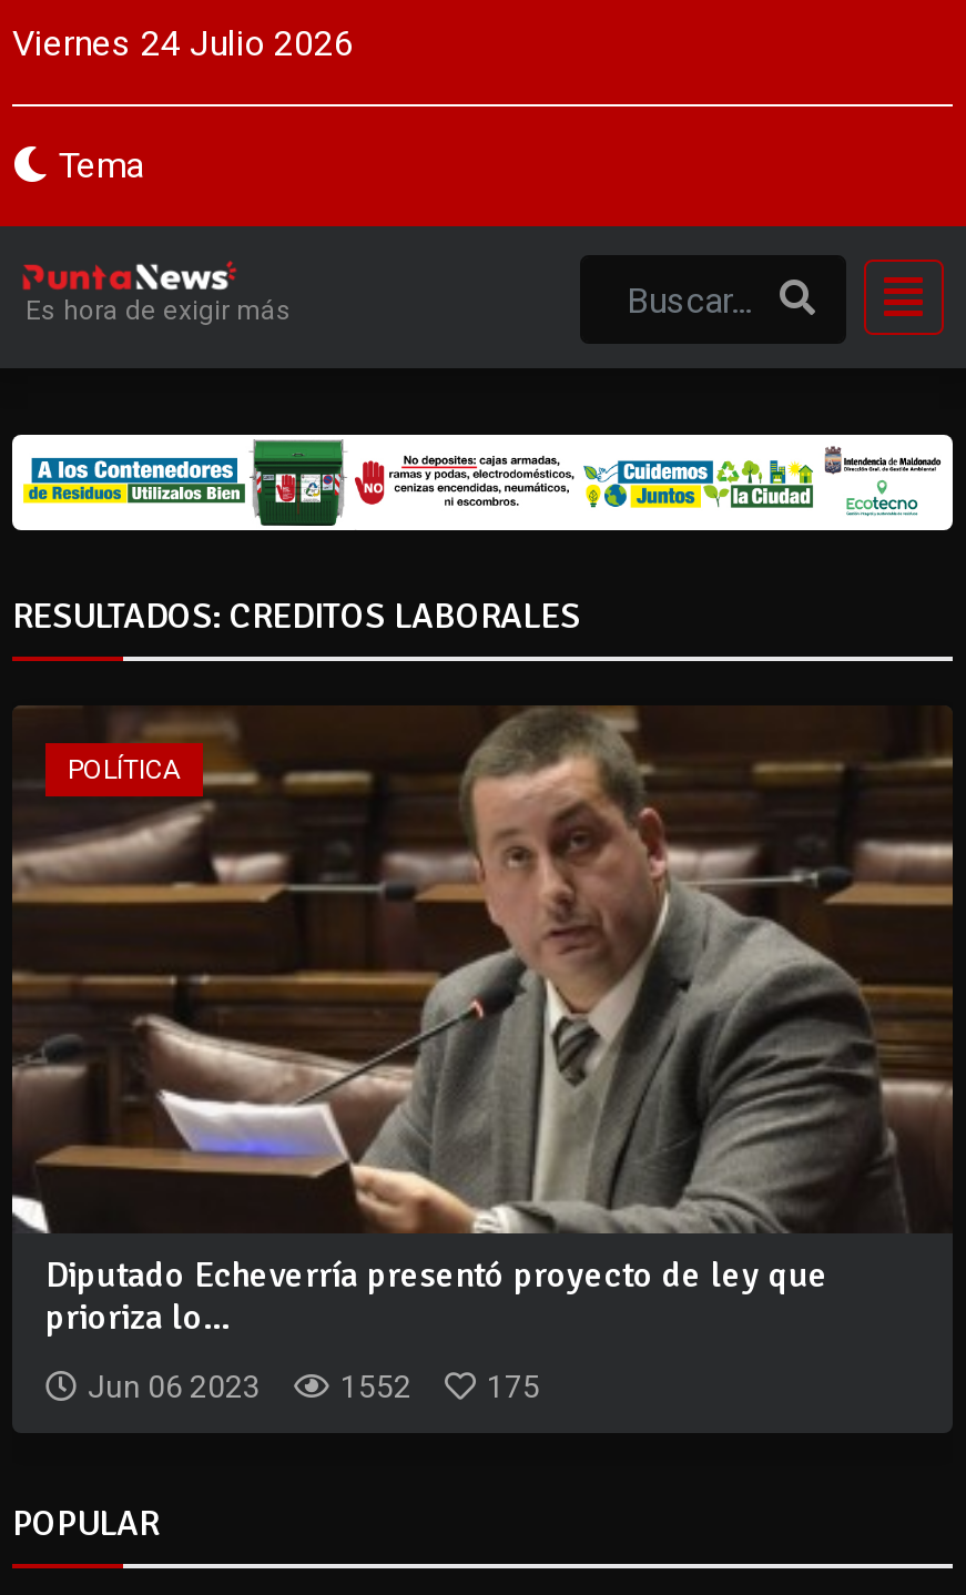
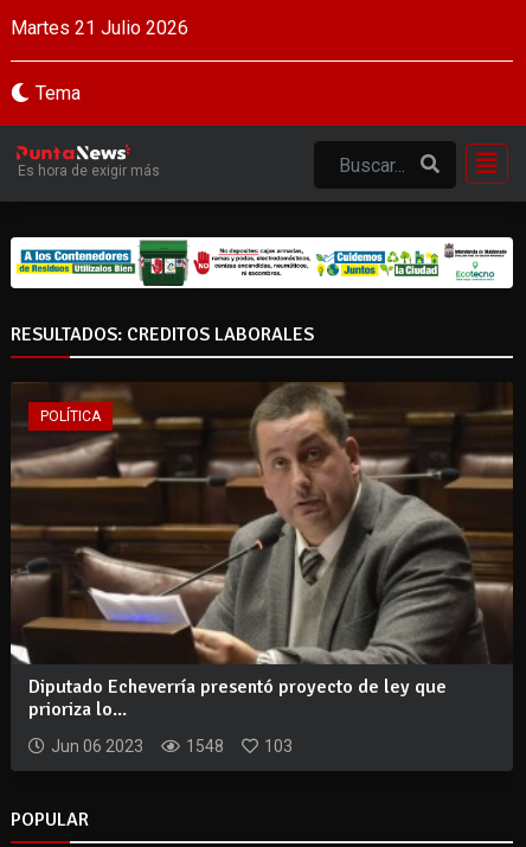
[12,22,354,64] Viernes 24 Julio 2026 -> [11,17,188,39] Martes 21 Julio 2026
[340,1369,411,1404] 1552 -> [186,737,224,756] 1548
[487,1369,540,1404] 175 -> [264,737,293,756] 103

